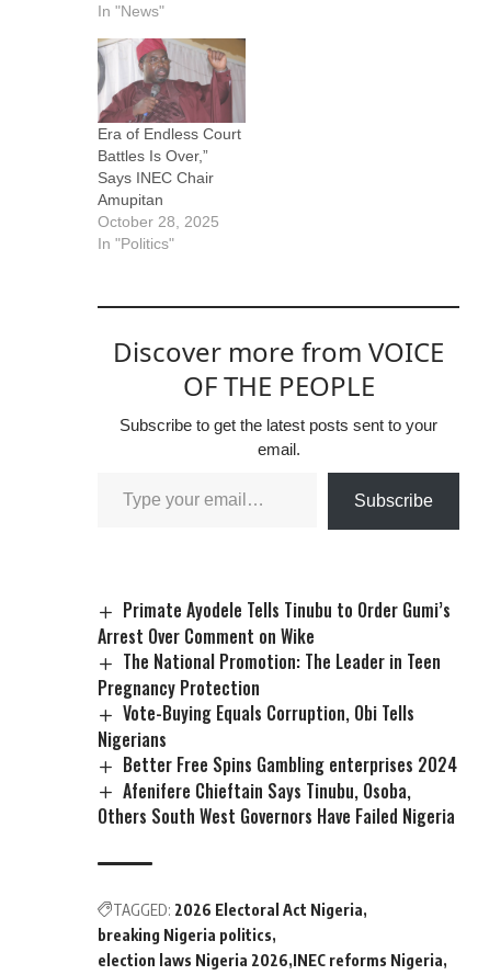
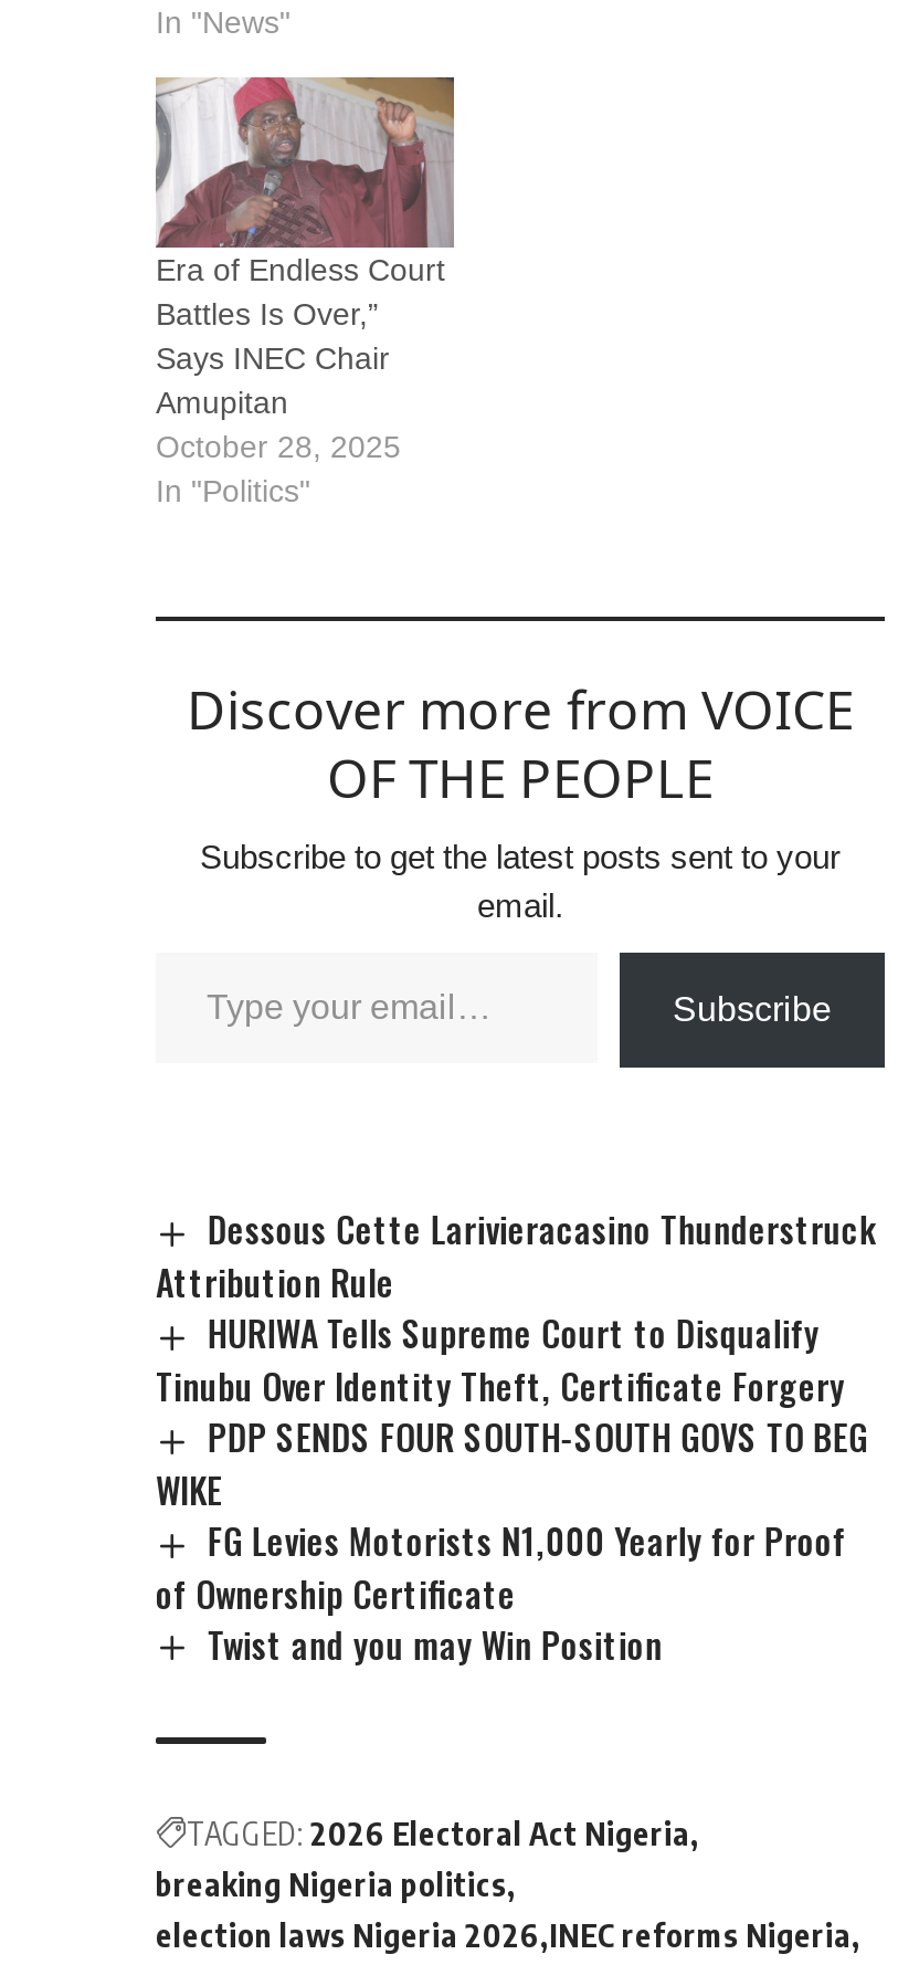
[98,597,458,830] Primate Ayodele Tells Tinubu to Order Gumi’s | Arrest Over Comment on Wike | The National Promotion: The Leader in Teen | Pregnancy Protection | Vote-Buying Equals Corruption, Obi Tells | Nigerians | Better Free Spins Gambling enterprises 2024 | Afenifere Chieftain Says Tinubu, Osoba, | Others South West Governors Have Failed Nigeria -> [156,1202,877,1670] Dessous Cette Larivieracasino Thunderstruck | Attribution Rule | HURIWA Tells Supreme Court to Disqualify | Tinubu Over Identity Theft, Certificate Forgery | PDP SENDS FOUR SOUTH-SOUTH GOVS TO BEG | WIKE | FG Levies Motorists N1,000 Yearly for Proof | of Ownership Certificate | Twist and you may Win Position

